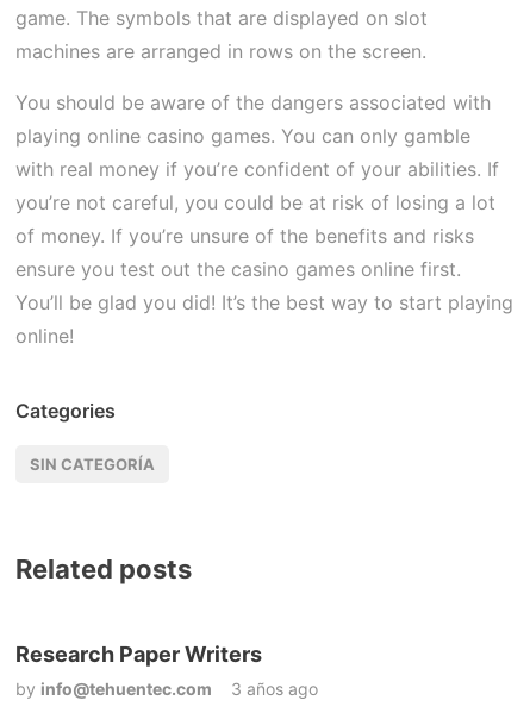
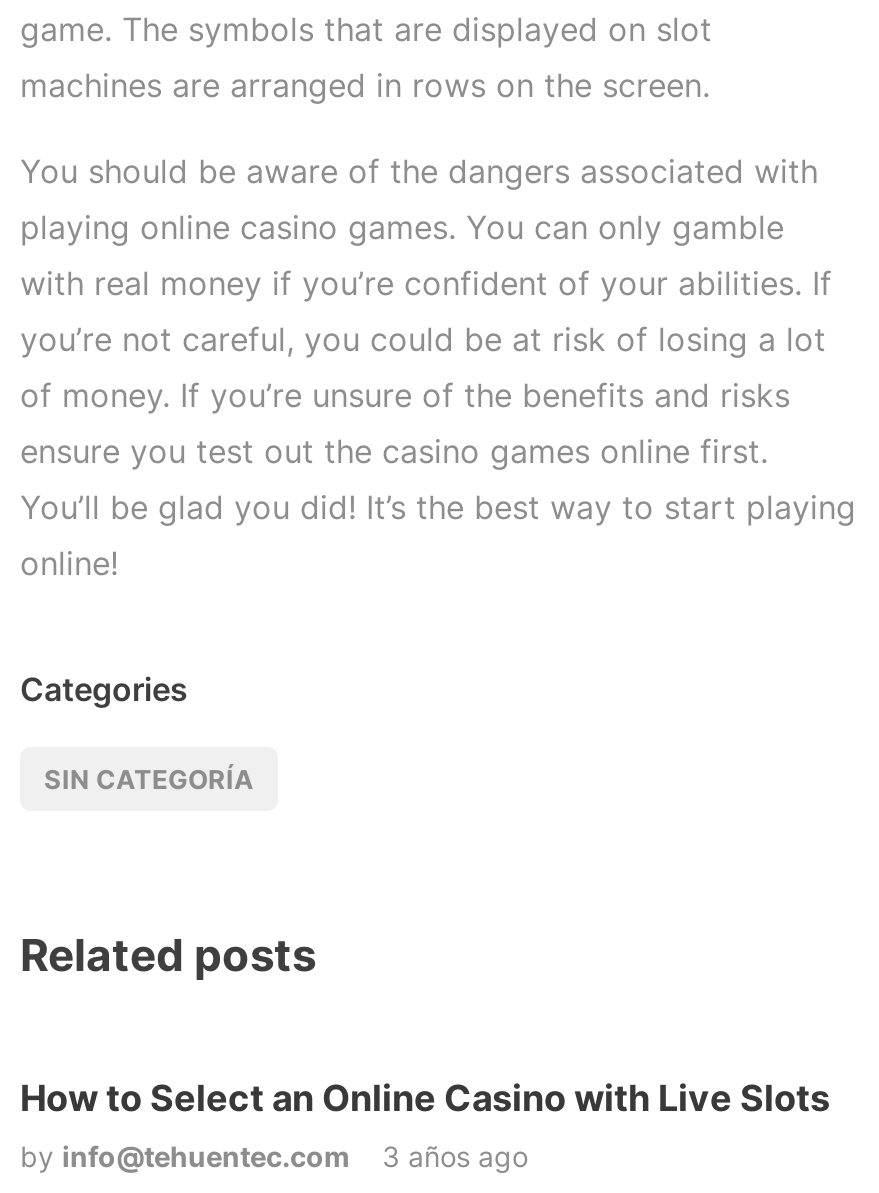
[15,642,262,667] Research Paper Writers -> [20,1077,830,1119] How to Select an Online Casino with Live Slots

